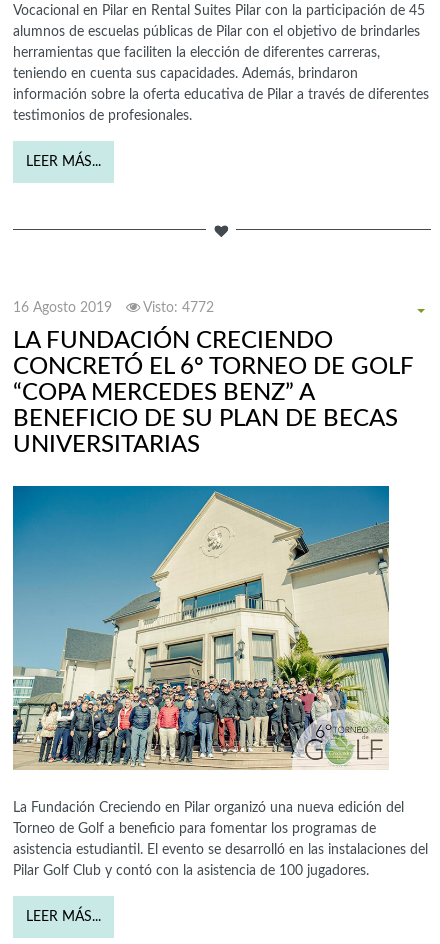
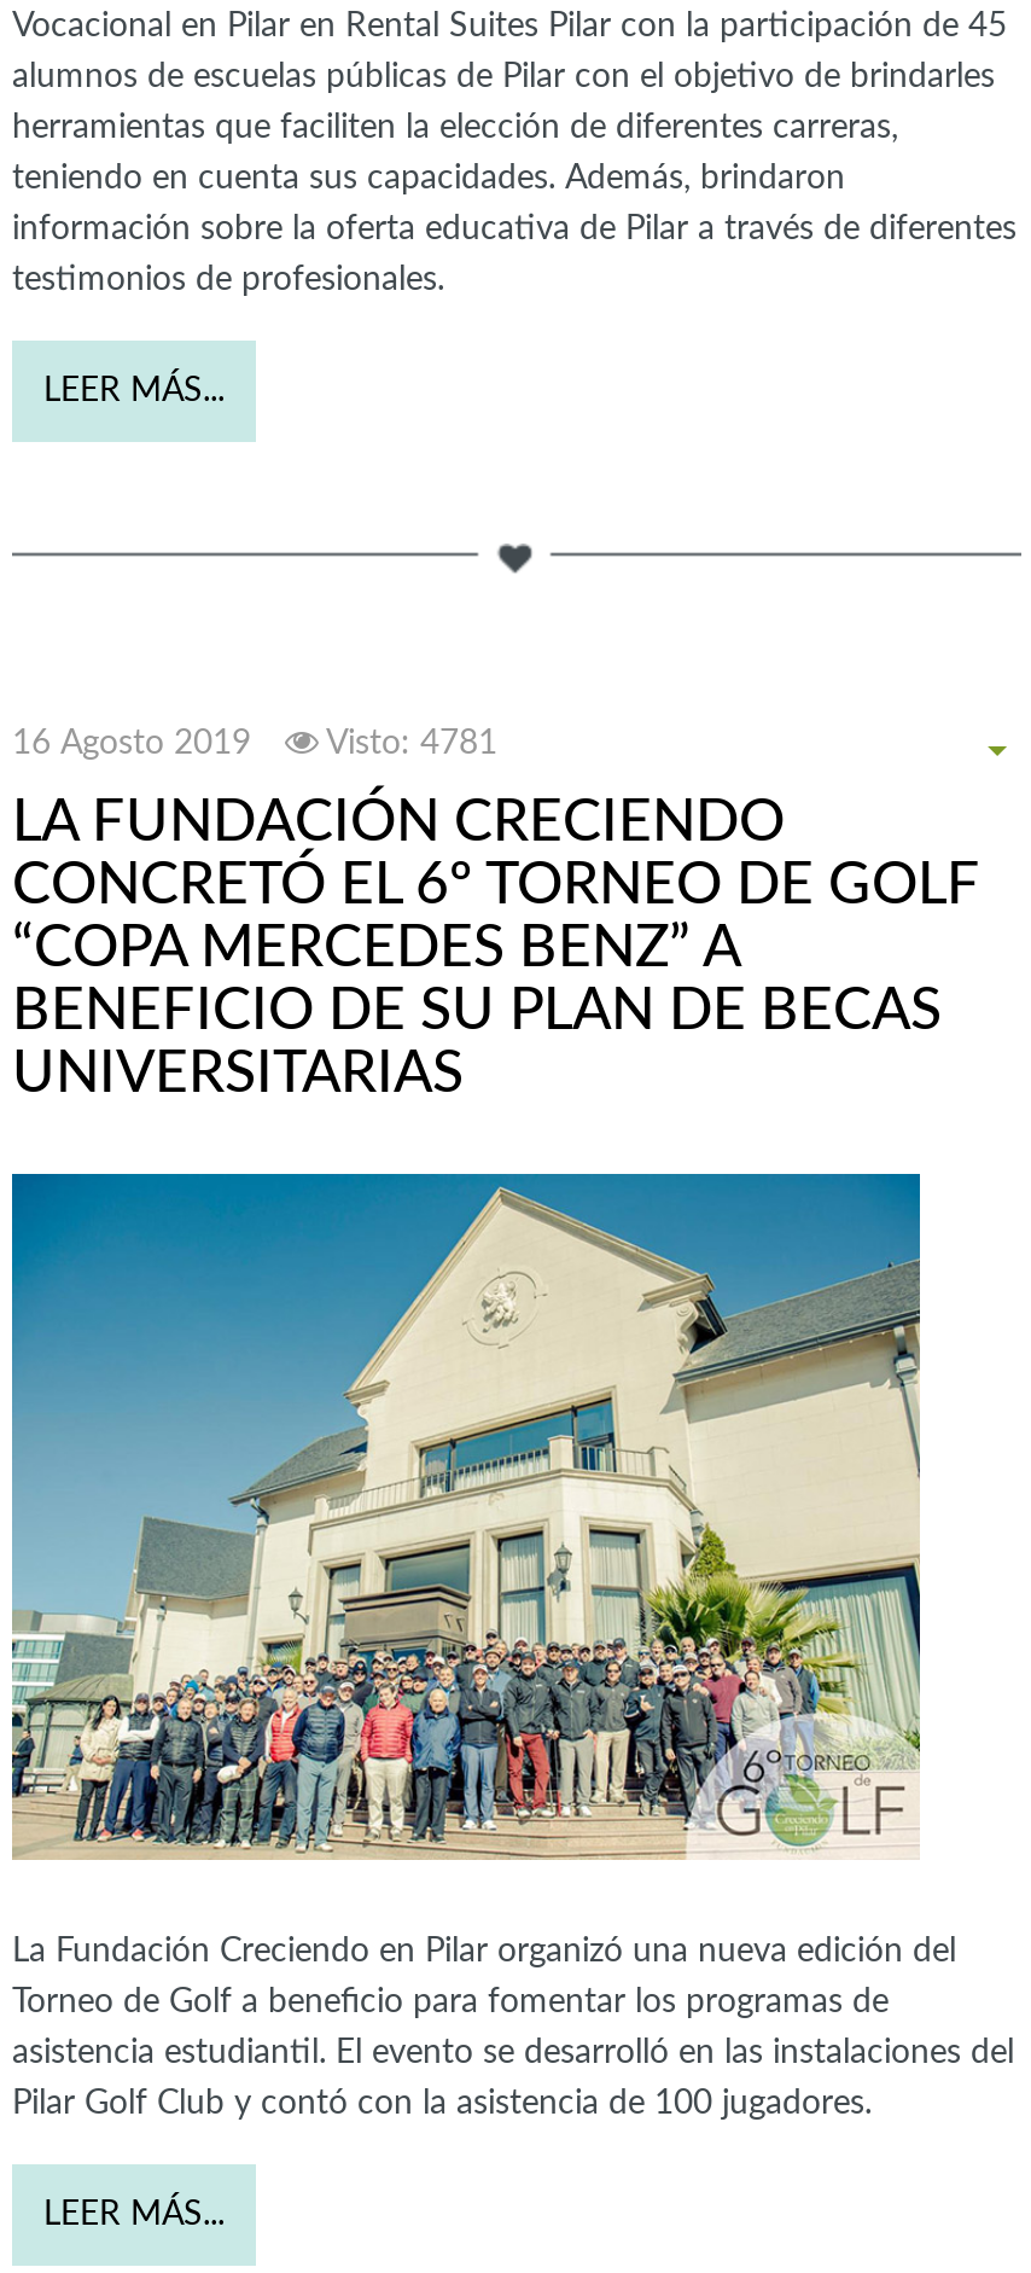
[143,301,214,315] Visto: 4772 -> [326,726,497,760] Visto: 4781

